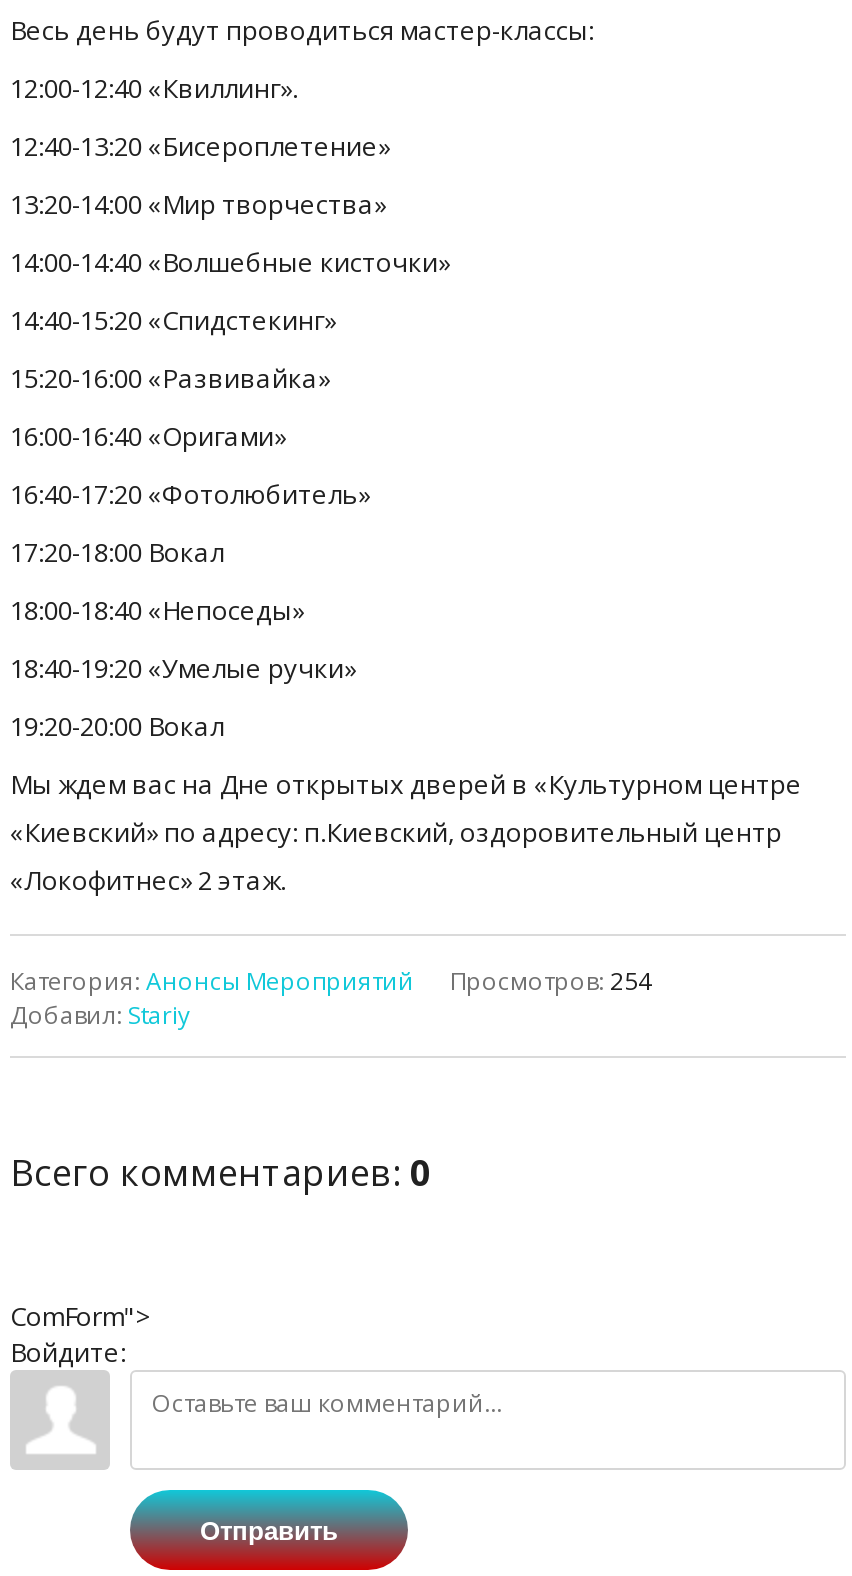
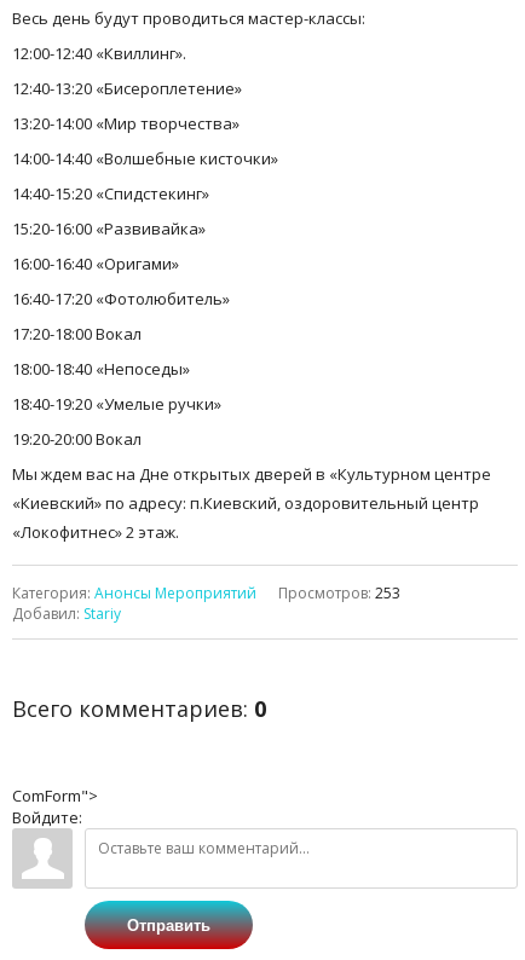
[10,964,652,998] Категория: Анонсы Мероприятий Просмотров: 254 -> [12,583,400,603] Категория: Анонсы Мероприятий Просмотров: 253

